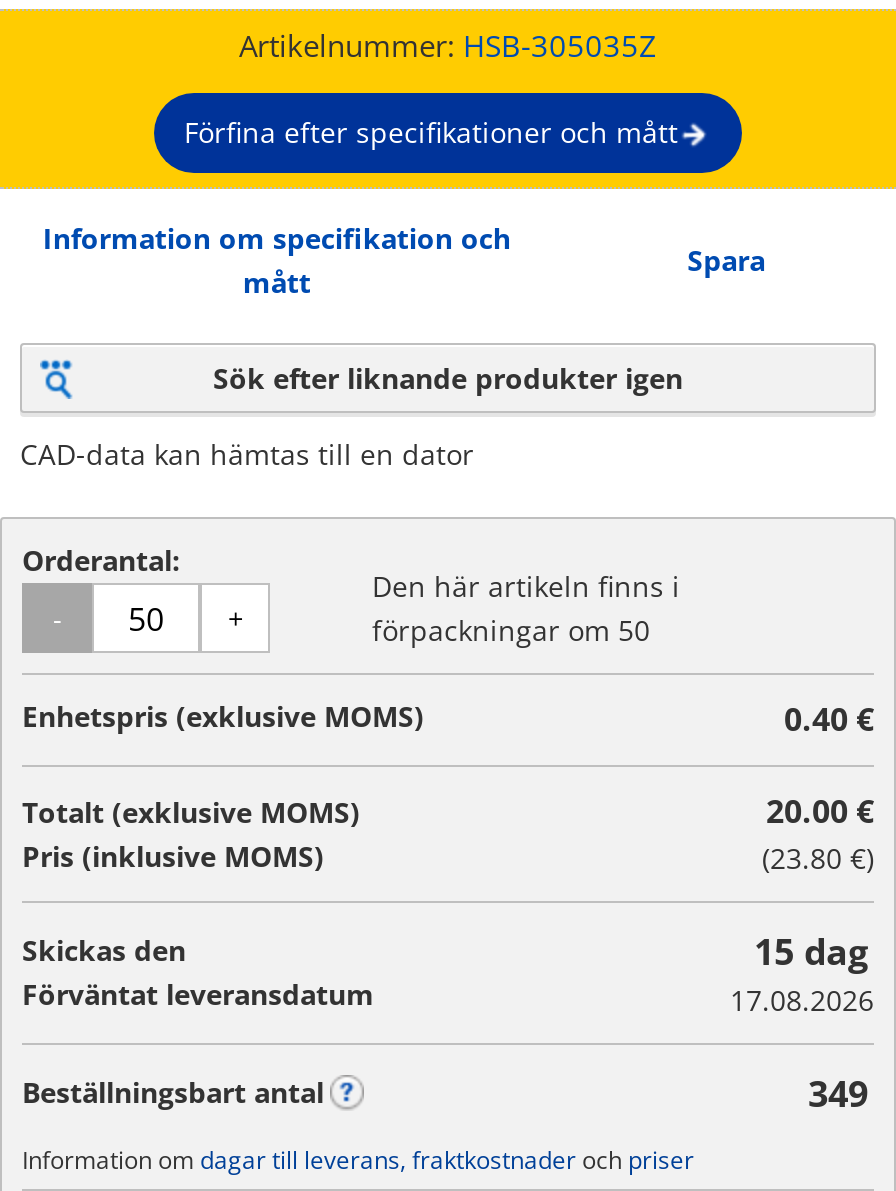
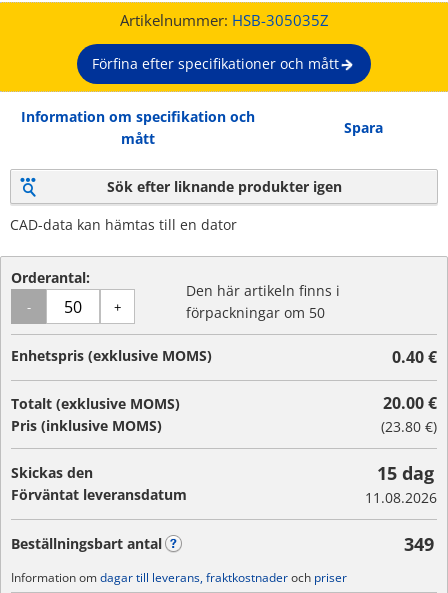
[730,981,874,1019] 17.08.2026 -> [365,488,437,507] 11.08.2026

